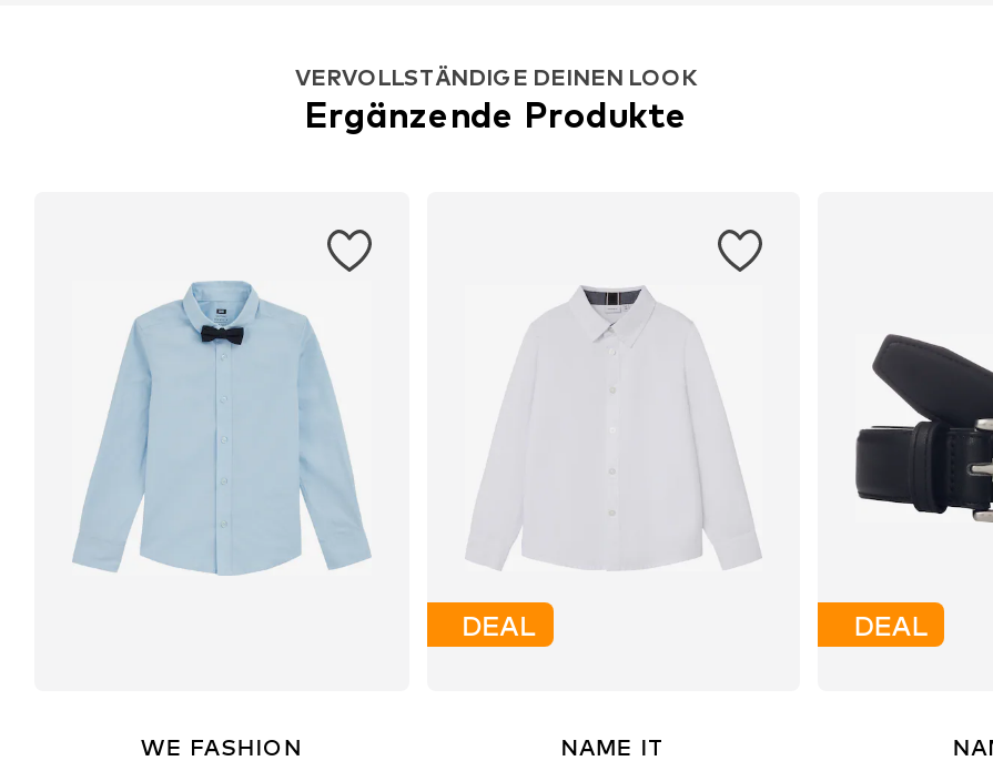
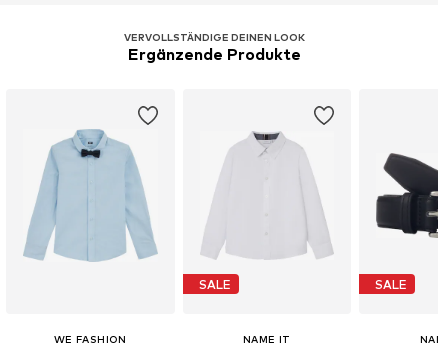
[462,609,535,642] DEAL -> [199,277,231,292] SALE
[854,609,927,642] DEAL -> [375,277,407,292] SALE

